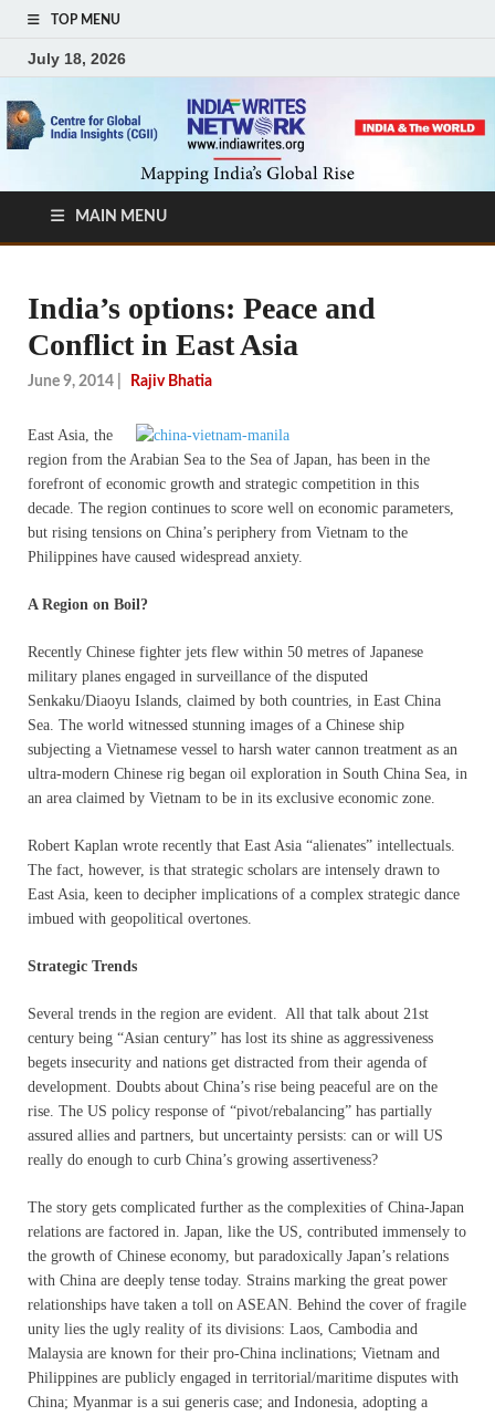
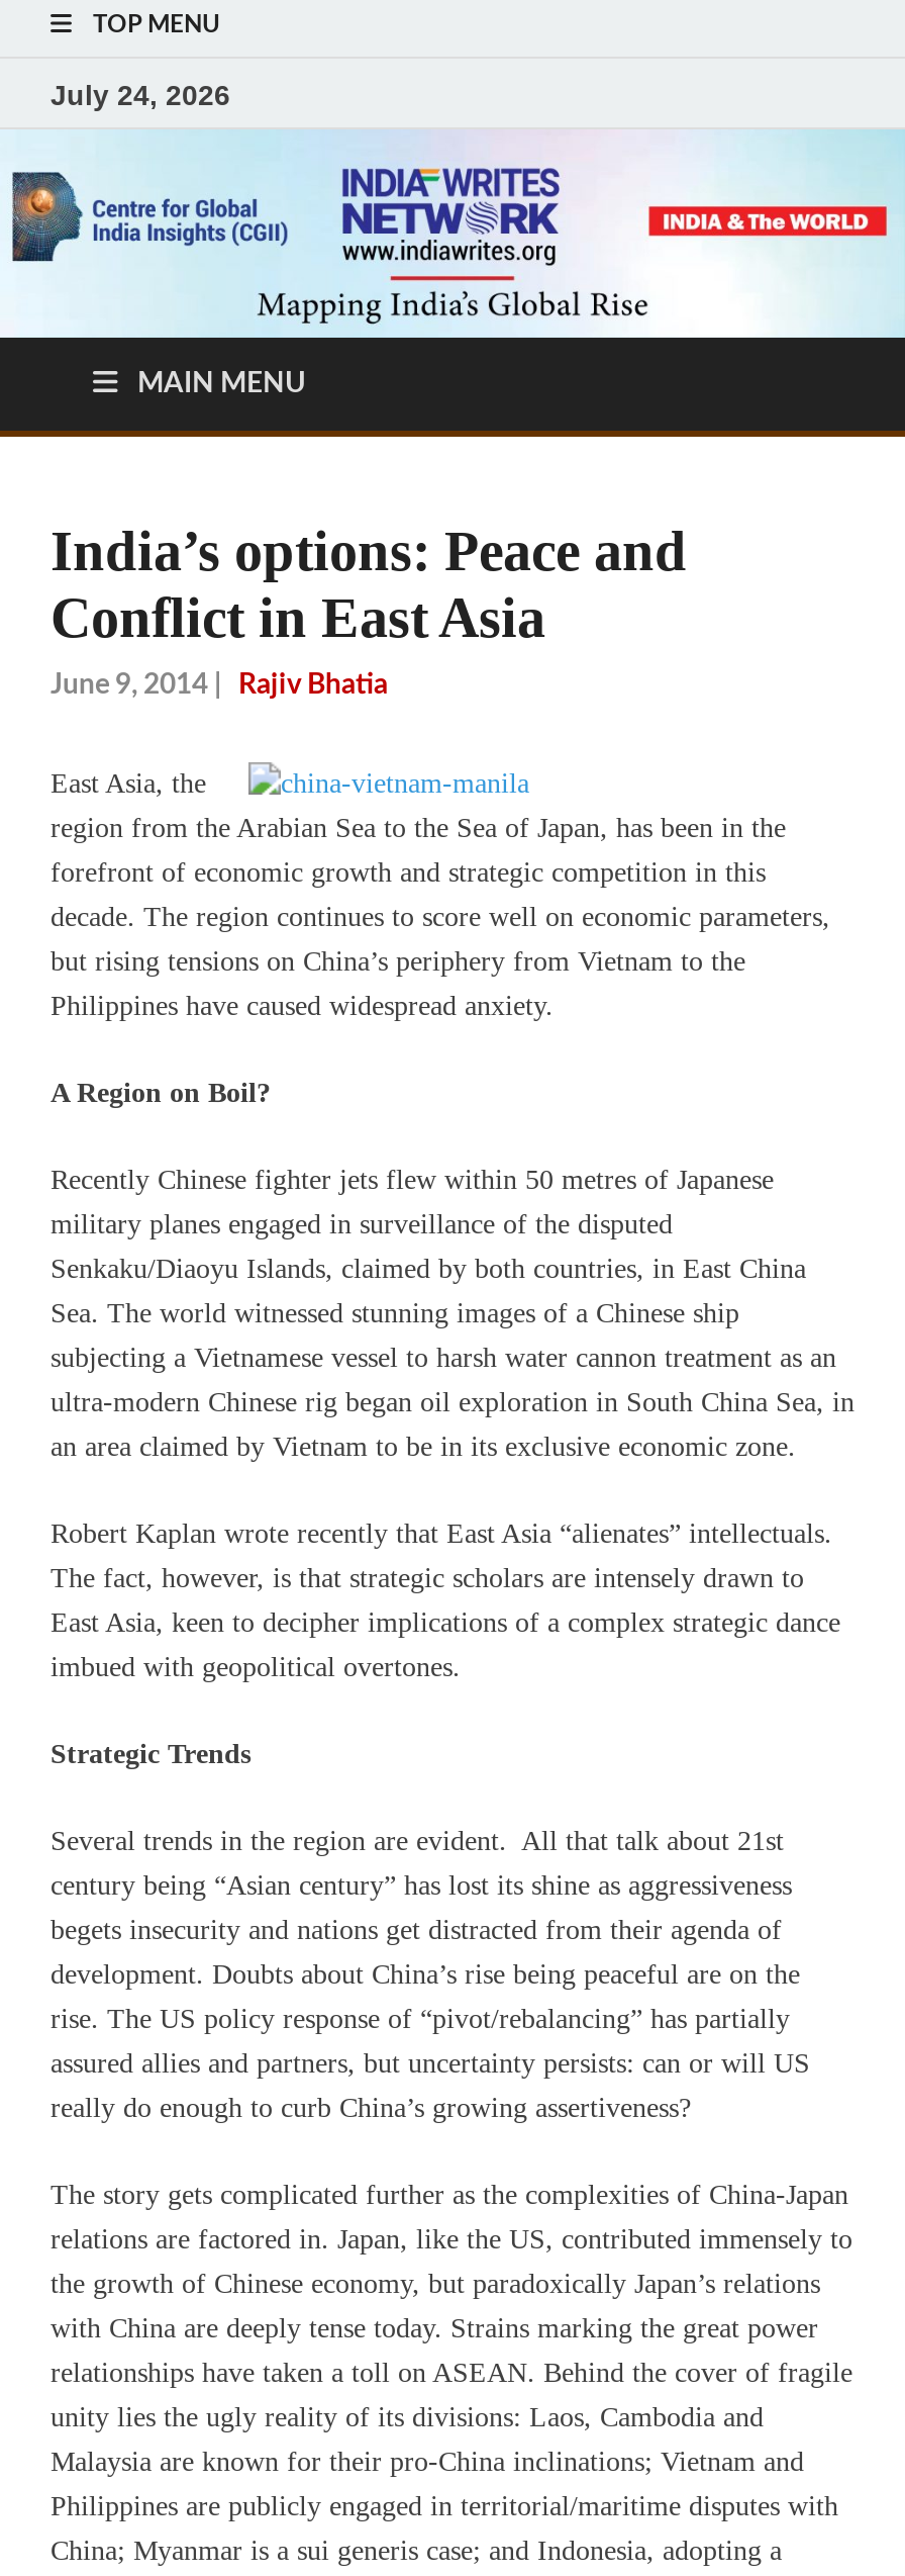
[28,49,126,67] July 18, 2026 -> [51,78,230,110] July 24, 2026

